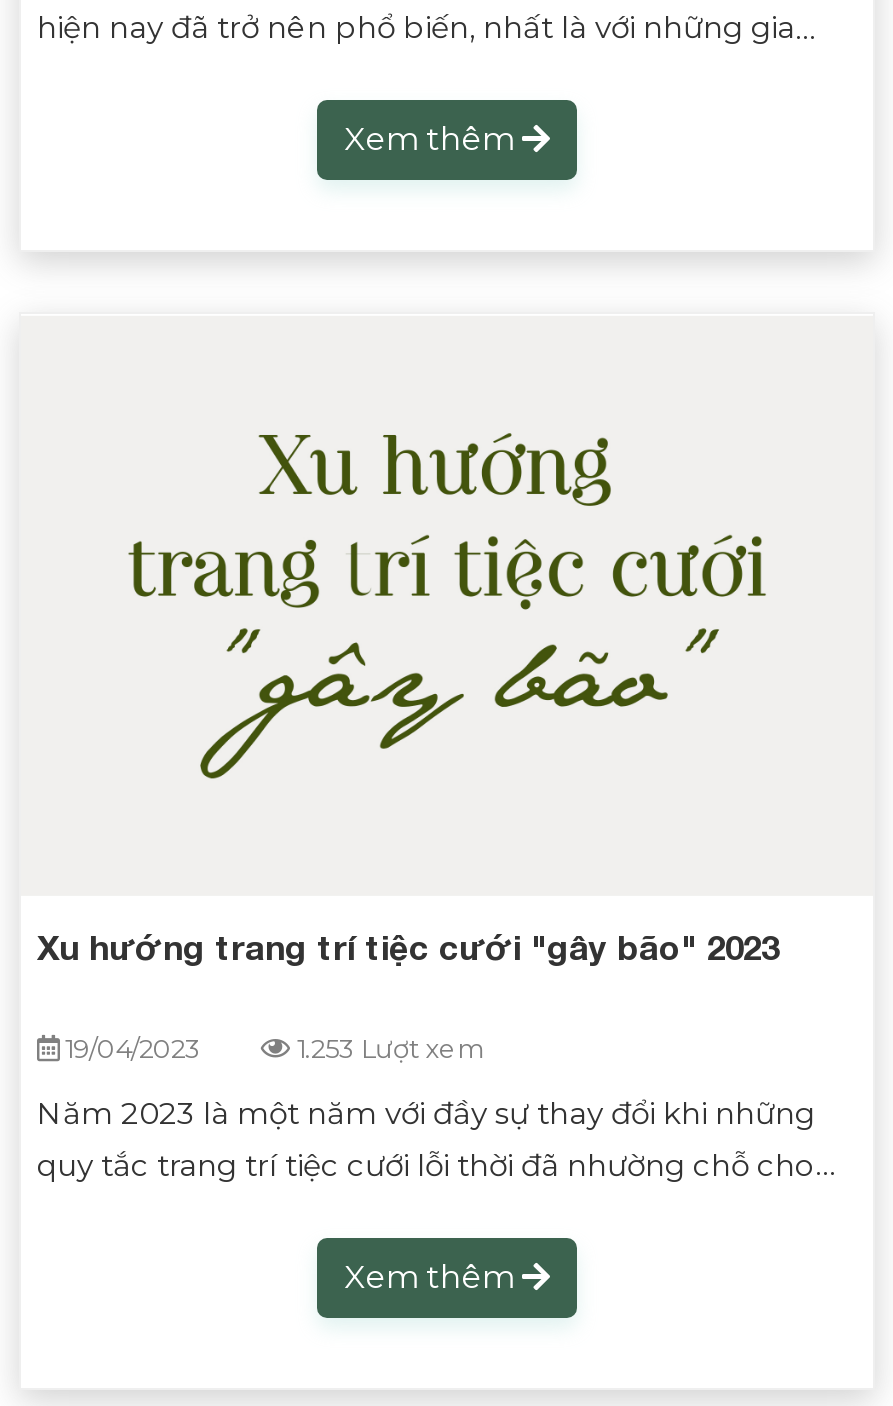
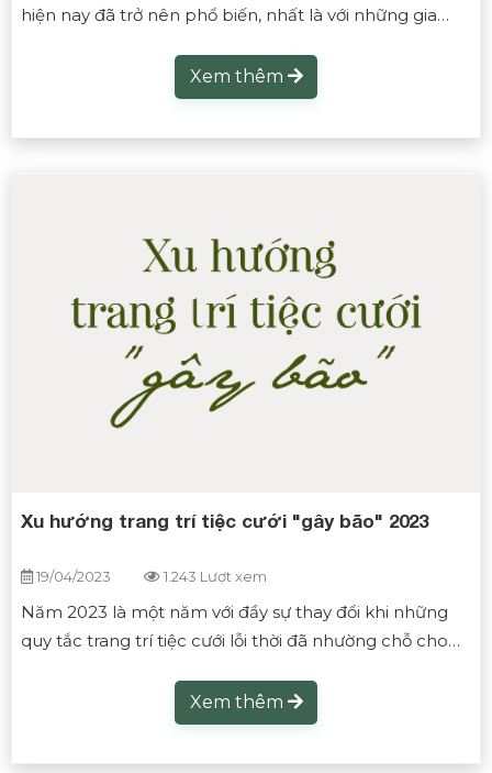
[291,1031,483,1063] 1.253 Lượt xem -> [160,567,267,585] 1.243 Lượt xem

